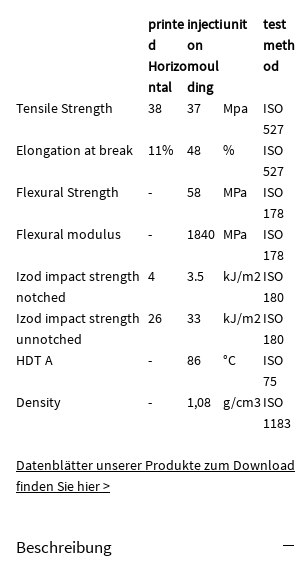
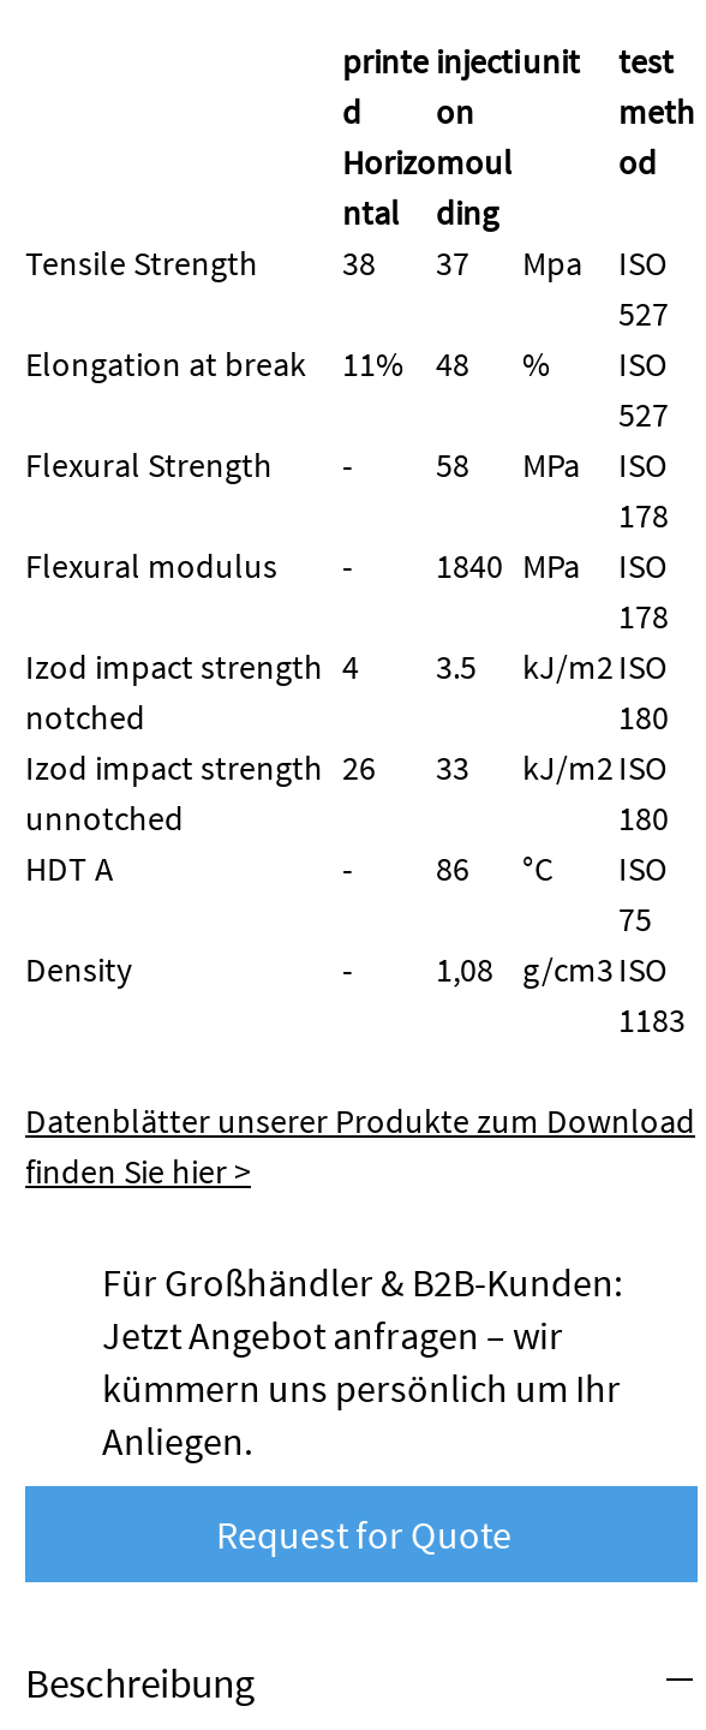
none -> [102,1258,623,1558] Für Großhändler & B2B-Kunden: | Jetzt Angebot anfragen – wir | kümmern uns persönlich um Ihr | Anliegen. | Request for Quote

